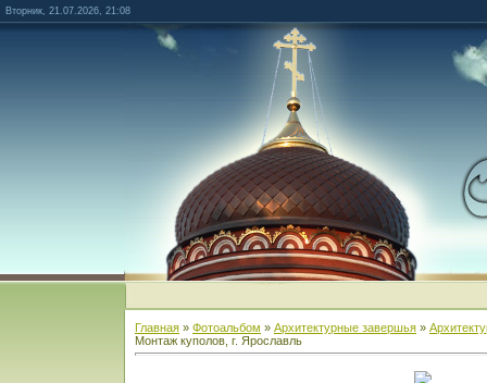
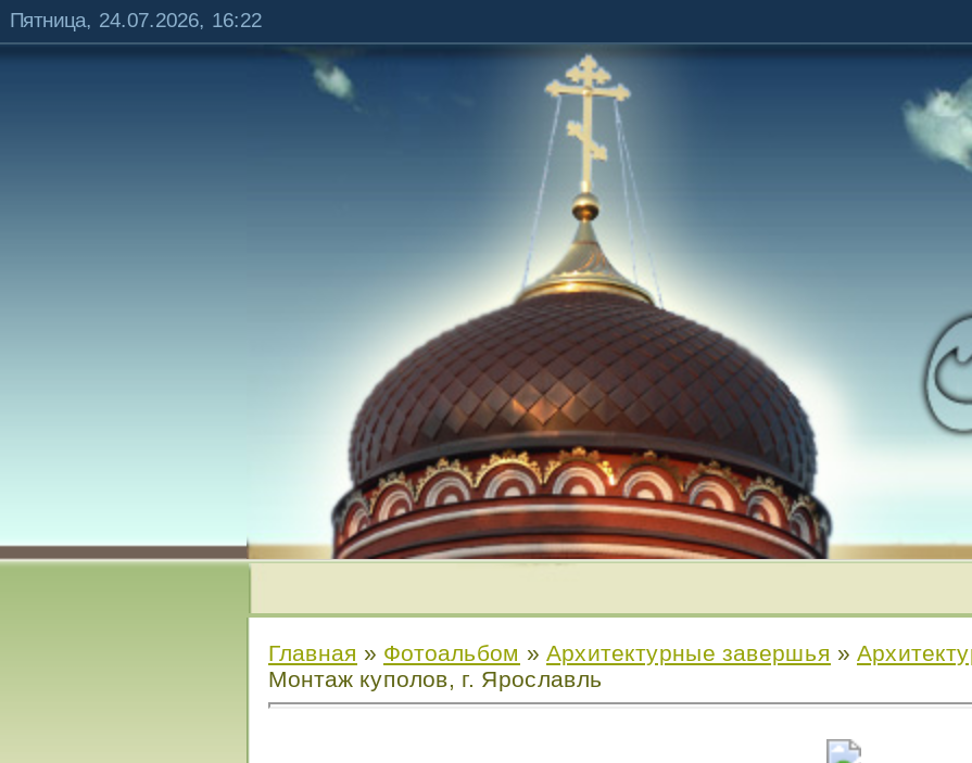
[5,5,130,16] Вторник, 21.07.2026, 21:08 -> [10,10,262,31] Пятница, 24.07.2026, 16:22

